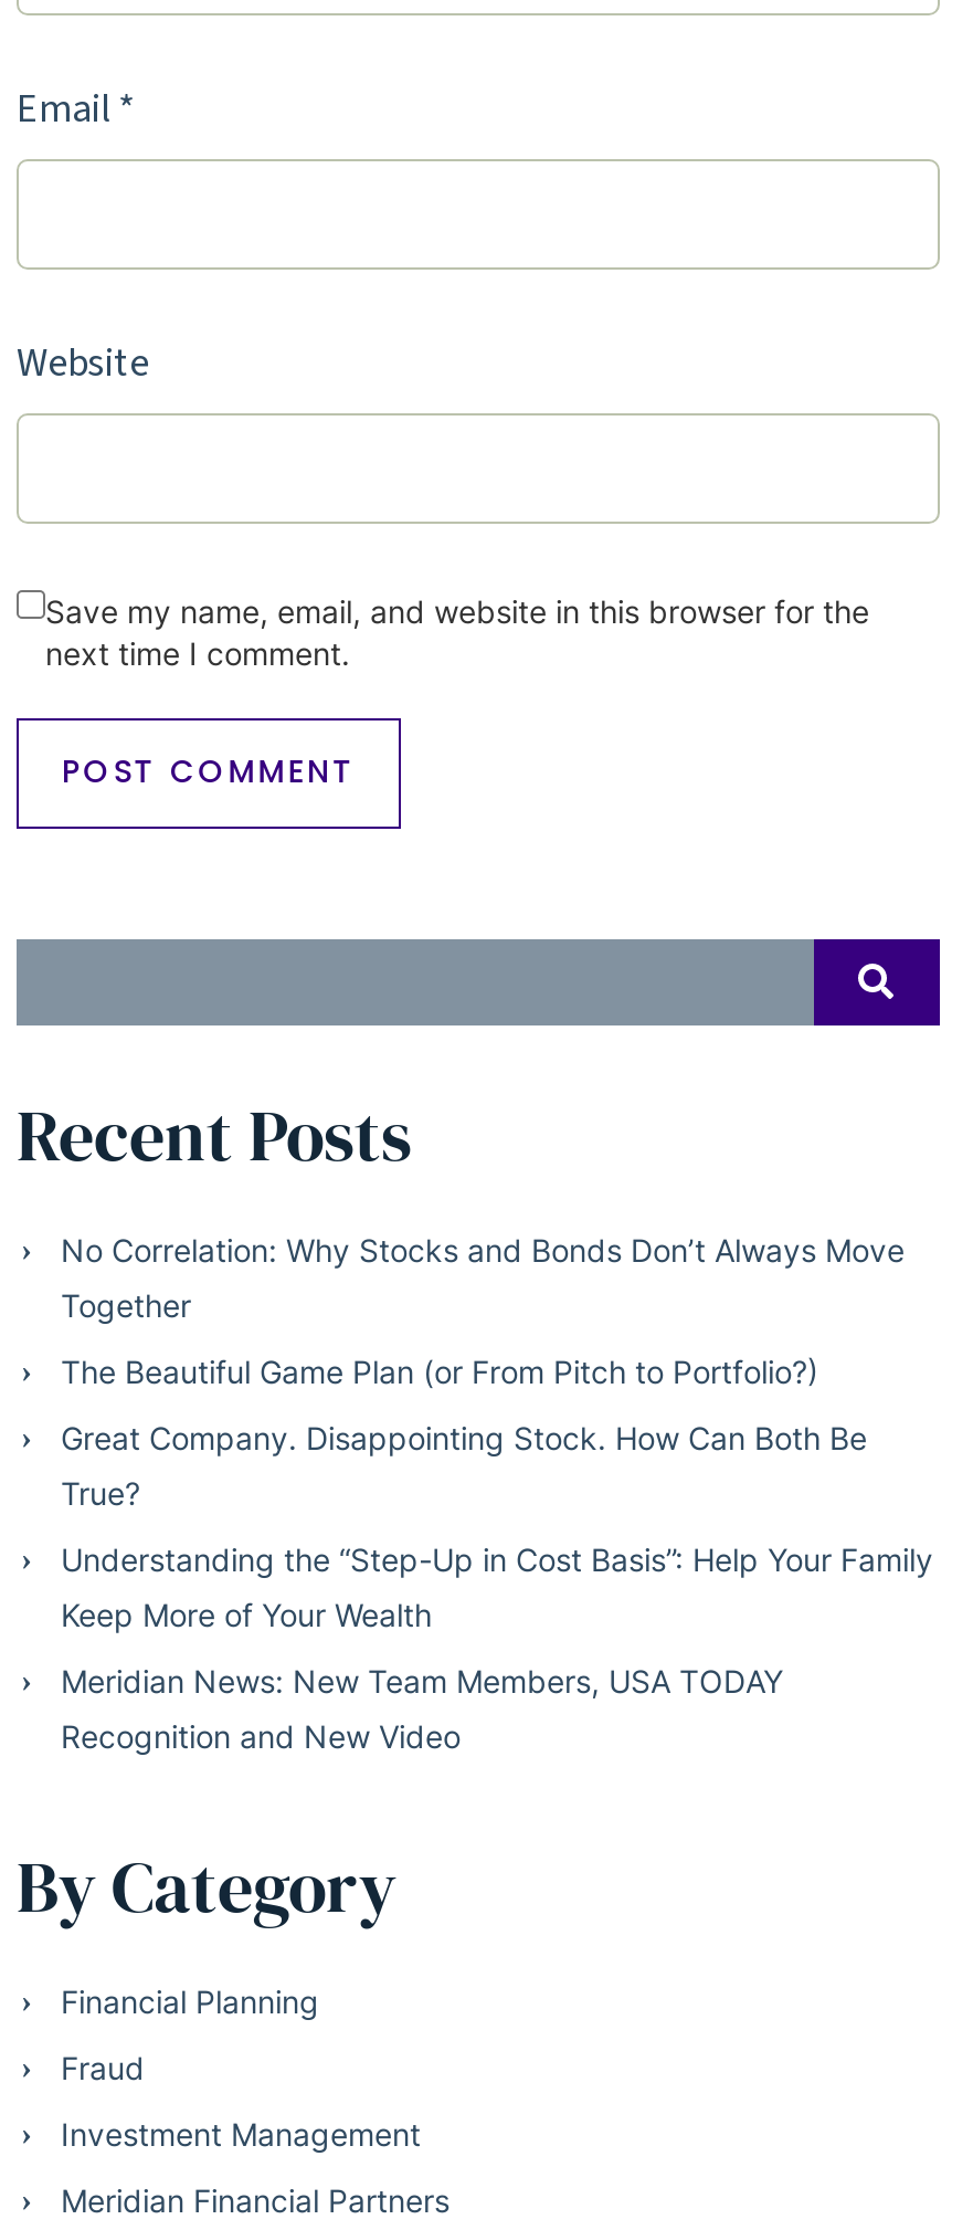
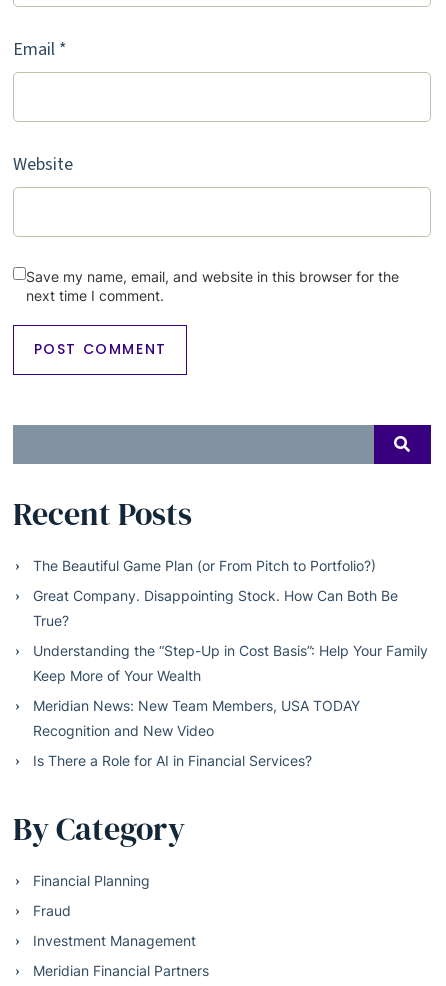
[61,1231,905,1324] No Correlation: Why Stocks and Bonds Don’t Always Move | Together -> none
moved [61,1353,933,1755] -> [33,557,428,739]: The Beautiful Game Plan (or From Pitch to Portfolio?) | Great Company. Disappointing Stock. How Can Both Be | True? | Understanding the “Step-Up in Cost Basis”: Help Your Family | Keep More of Your Wealth | Meridian News: New Team Members, USA TODAY | Recognition and New Video
none -> [33,752,312,769] Is There a Role for AI in Financial Services?

